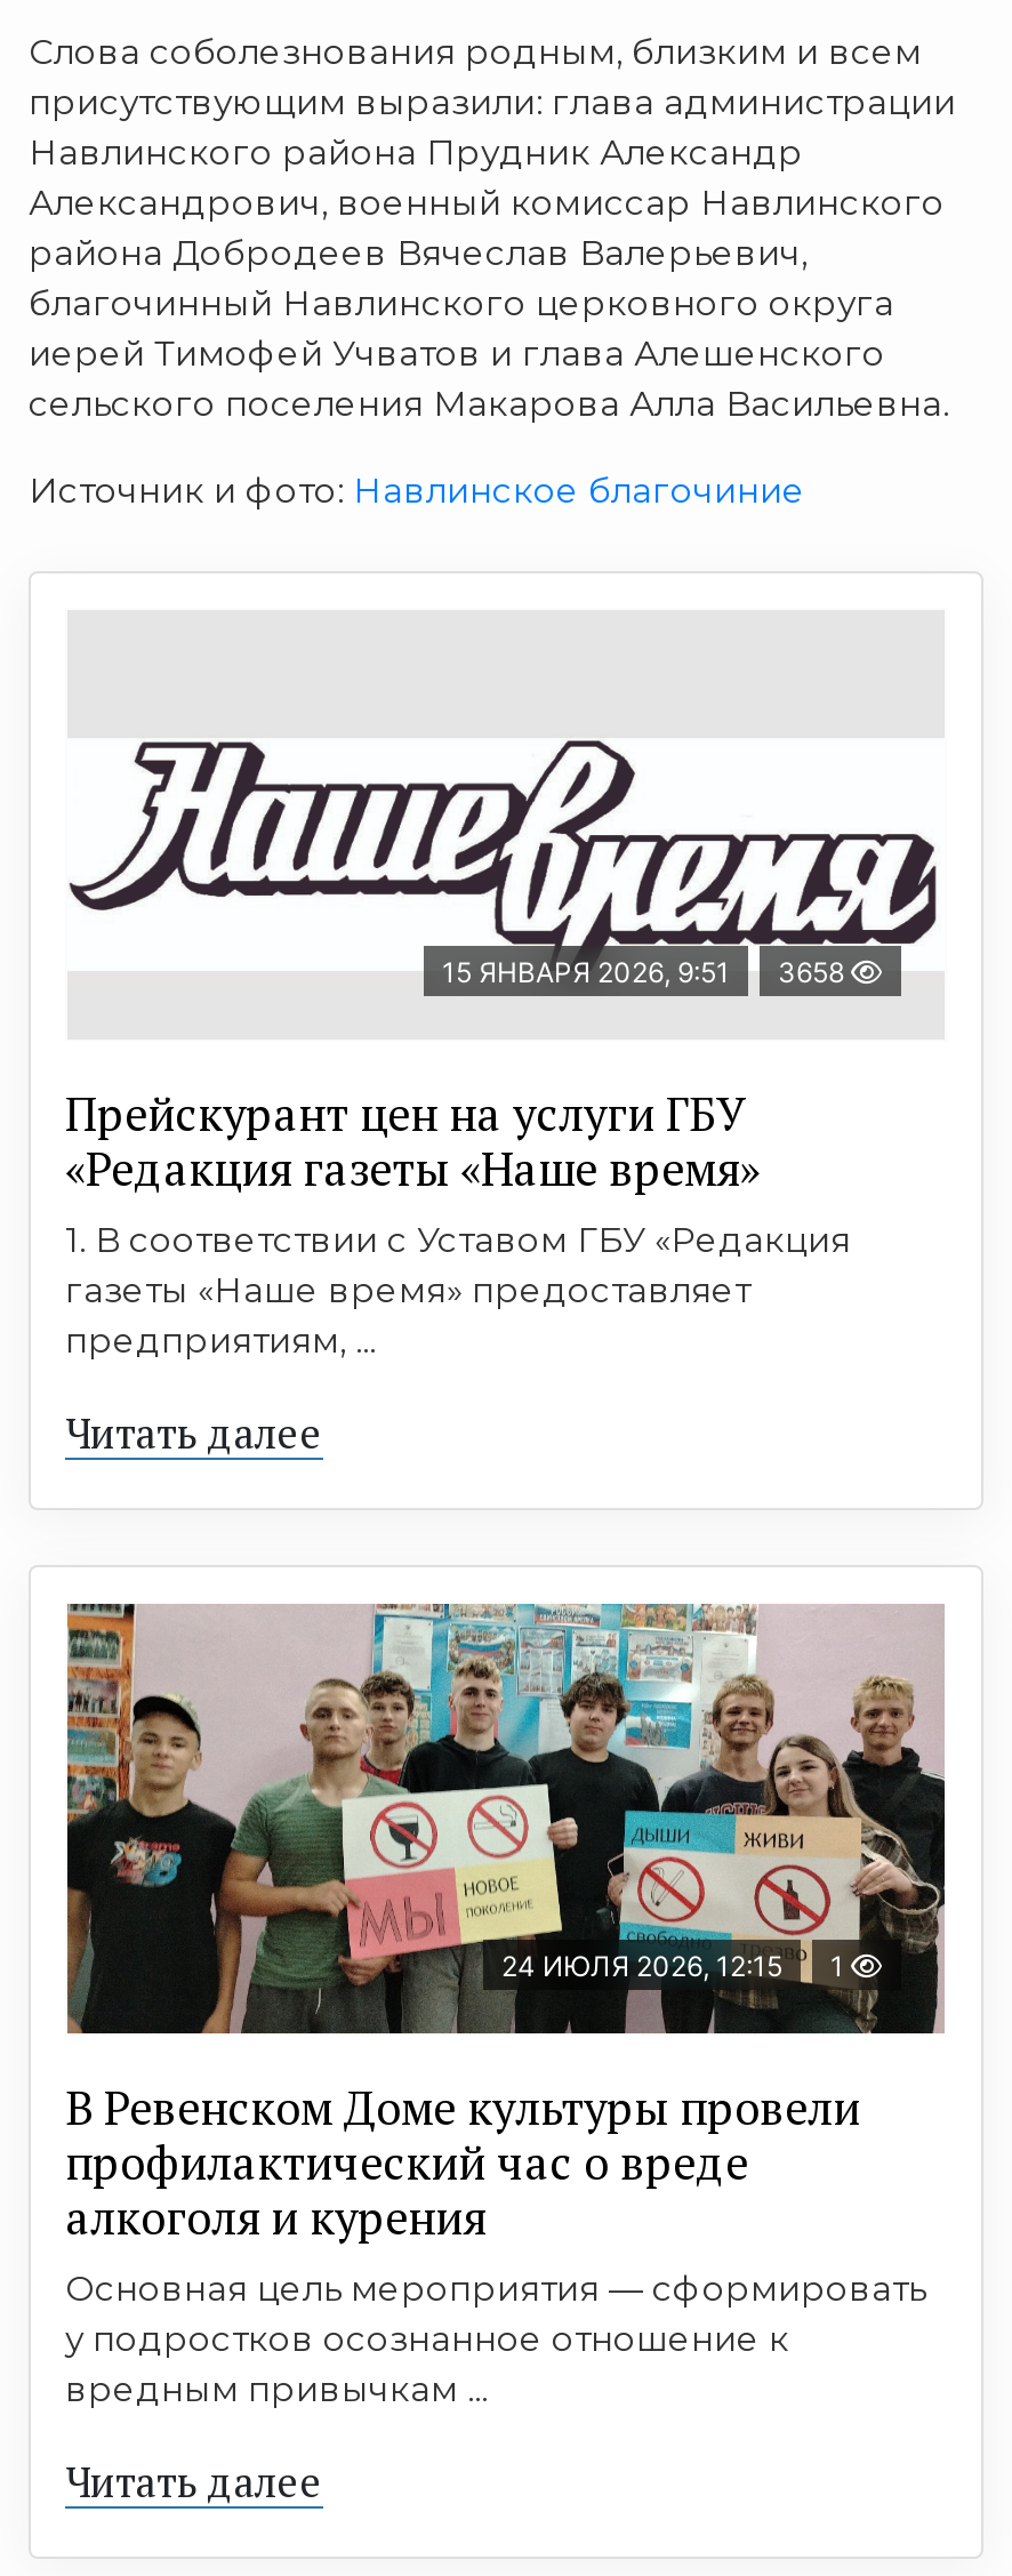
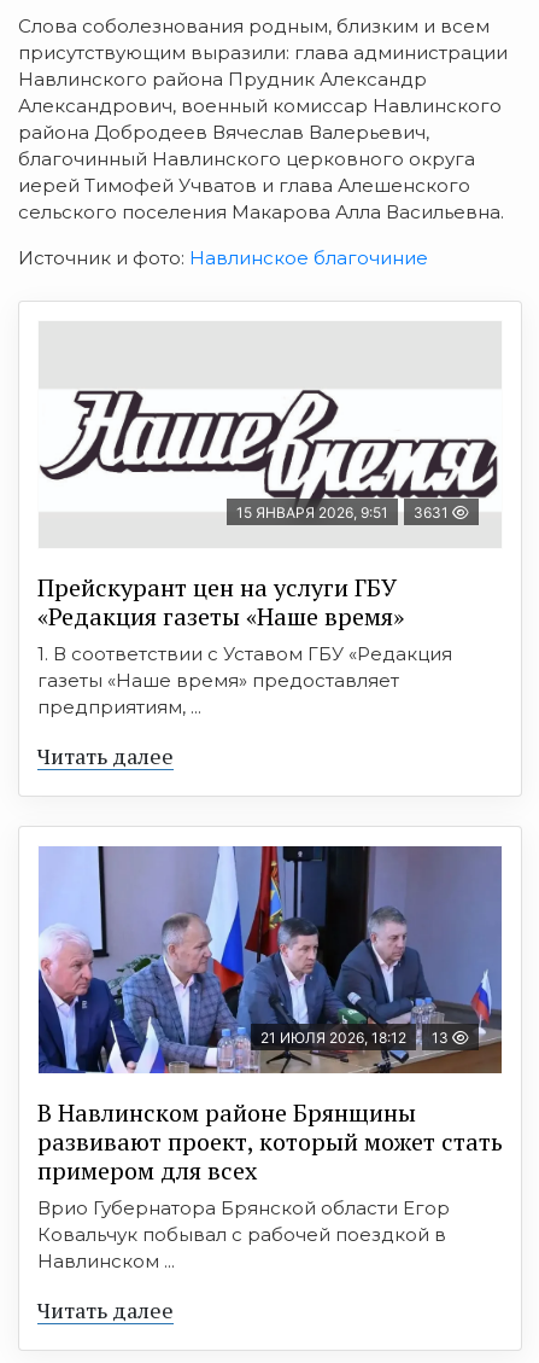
[442,956,851,990] 15 ЯНВАРЯ 2026, 9:51 3658 -> [236,504,452,522] 15 ЯНВАРЯ 2026, 9:51 3631
[65,1602,947,2036] [image] | 24 ИЮЛЯ 2026, 12:15 | 1 -> [37,845,503,1074] [image] | 21 ИЮЛЯ 2026, 18:12 | 13
[65,2077,926,2411] В Ревенском Доме культуры провели | профилактический час о вреде | алкоголя и курения | Основная цель мероприятия — сформировать | у подростков осознанное отношение к | вредным привычкам ... -> [37,1097,503,1273] В Навлинском районе Брянщины | развивают проект, который может стать | примером для всех | Врио Губернатора Брянской области Егор | Ковальчук побывал с рабочей поездкой в | Навлинском ...

